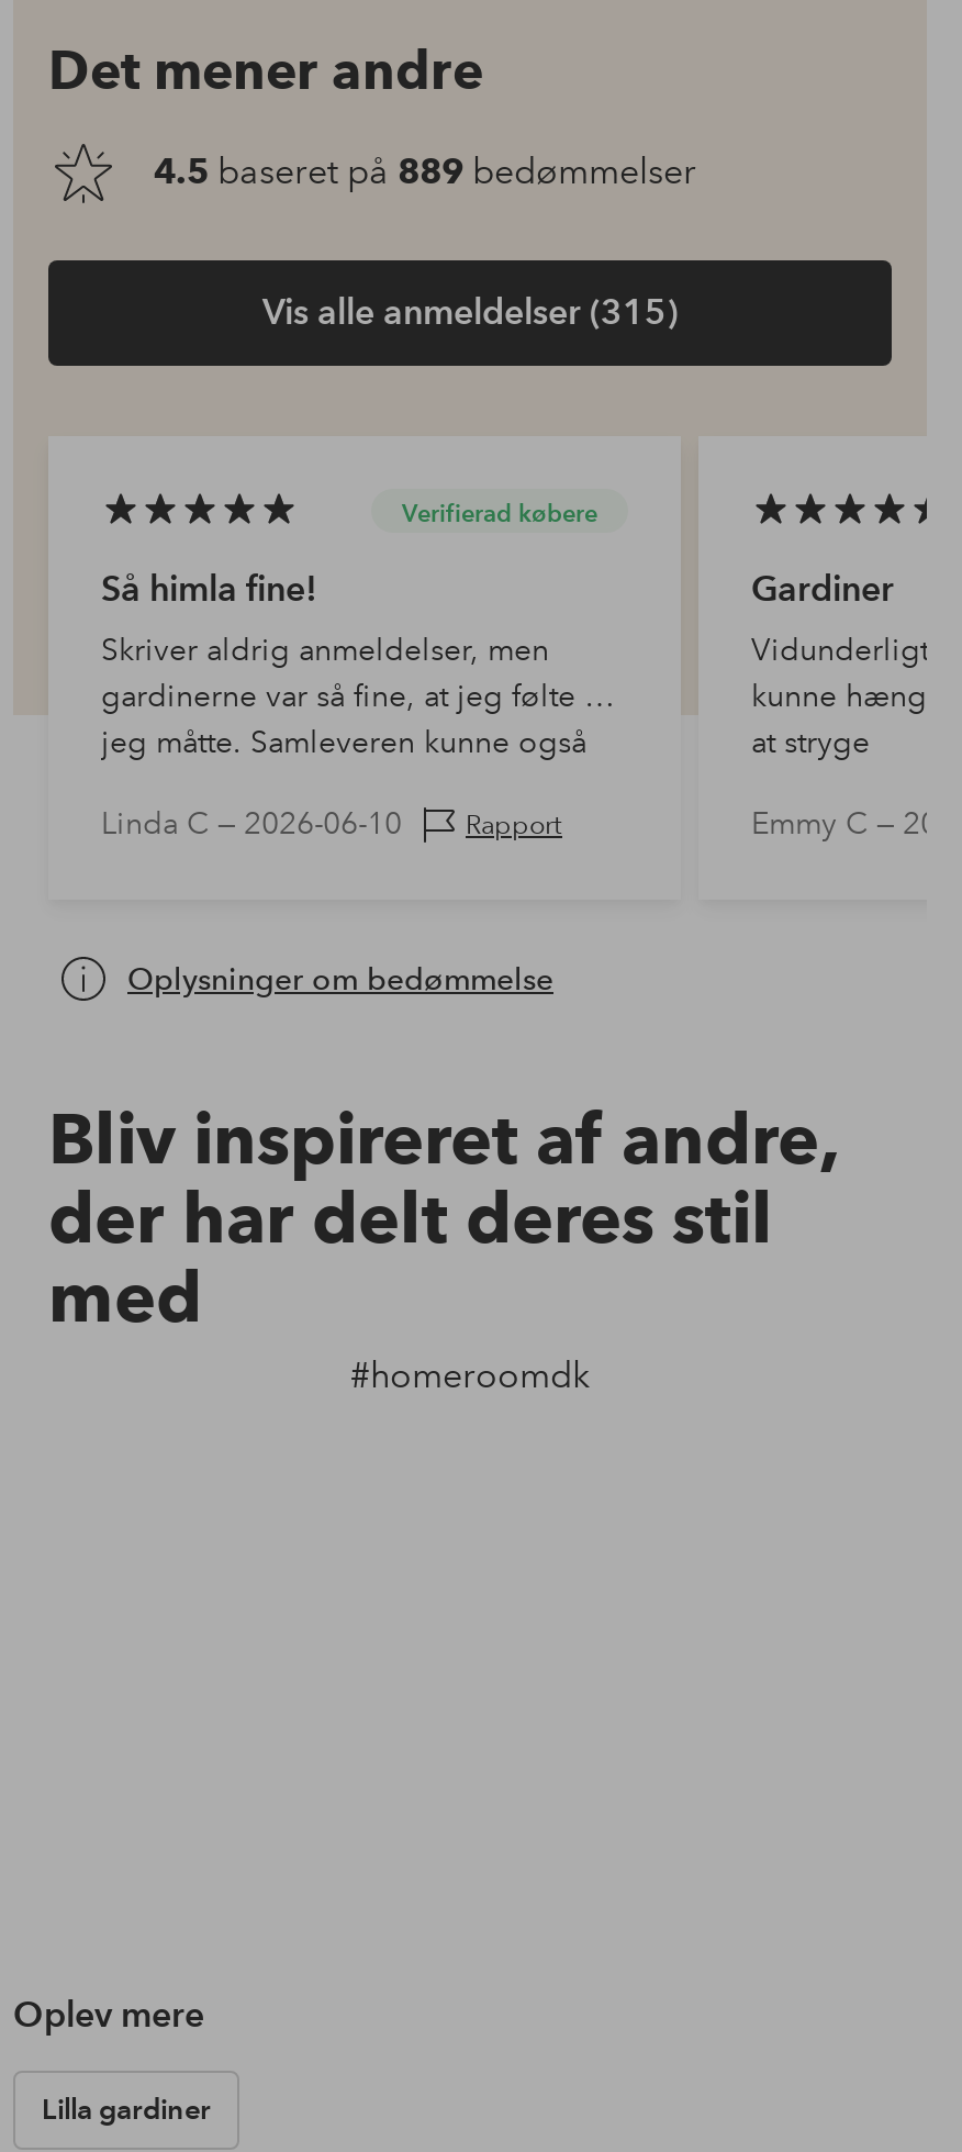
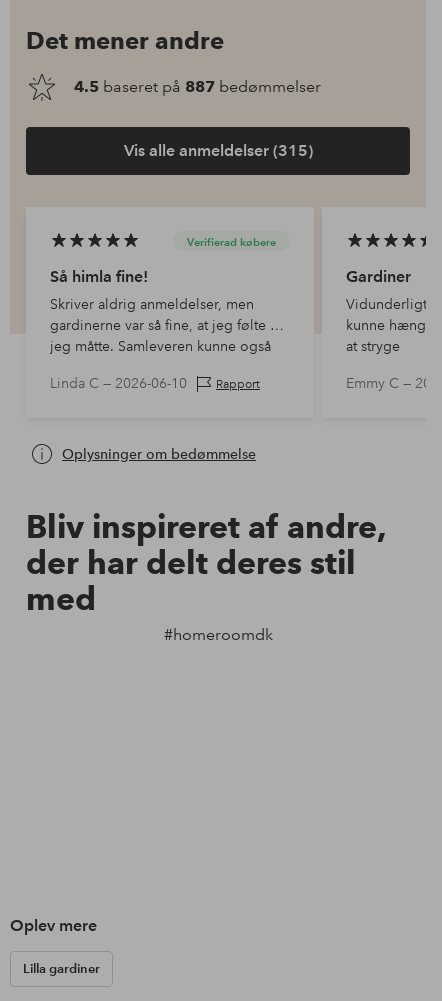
[154,151,696,193] 4.5 baseret på 889 bedømmelser -> [74,77,321,96] 4.5 baseret på 887 bedømmelser

